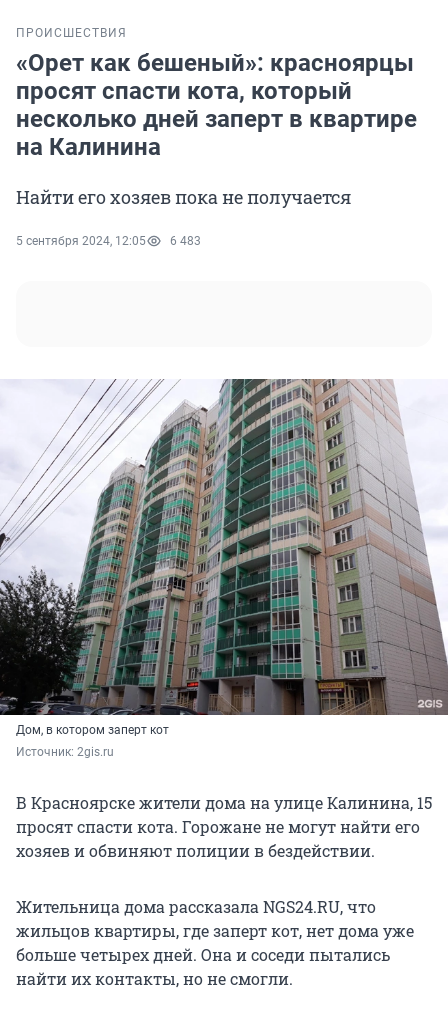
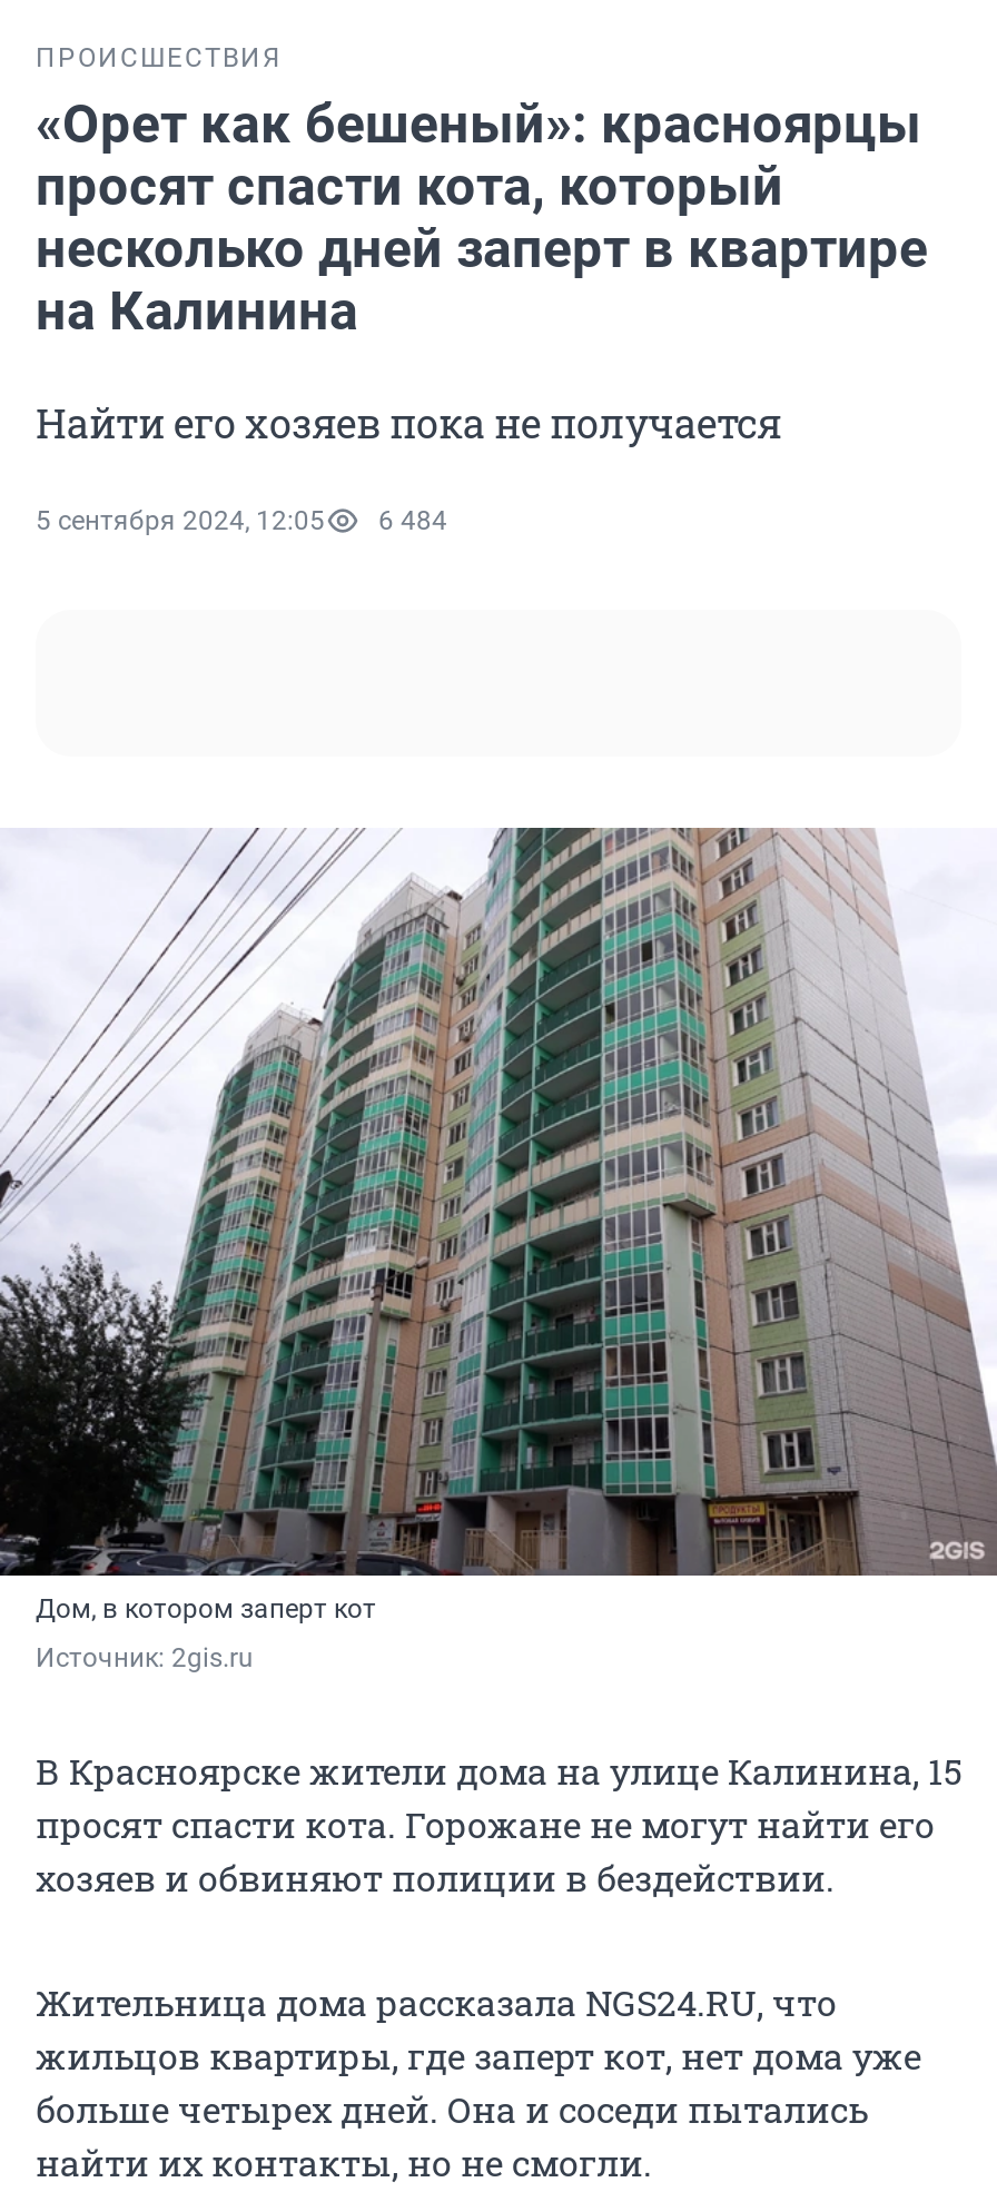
[16,234,201,248] 5 сентября 2024, 12:05 6 483 -> [36,505,447,537] 5 сентября 2024, 12:05 6 484

